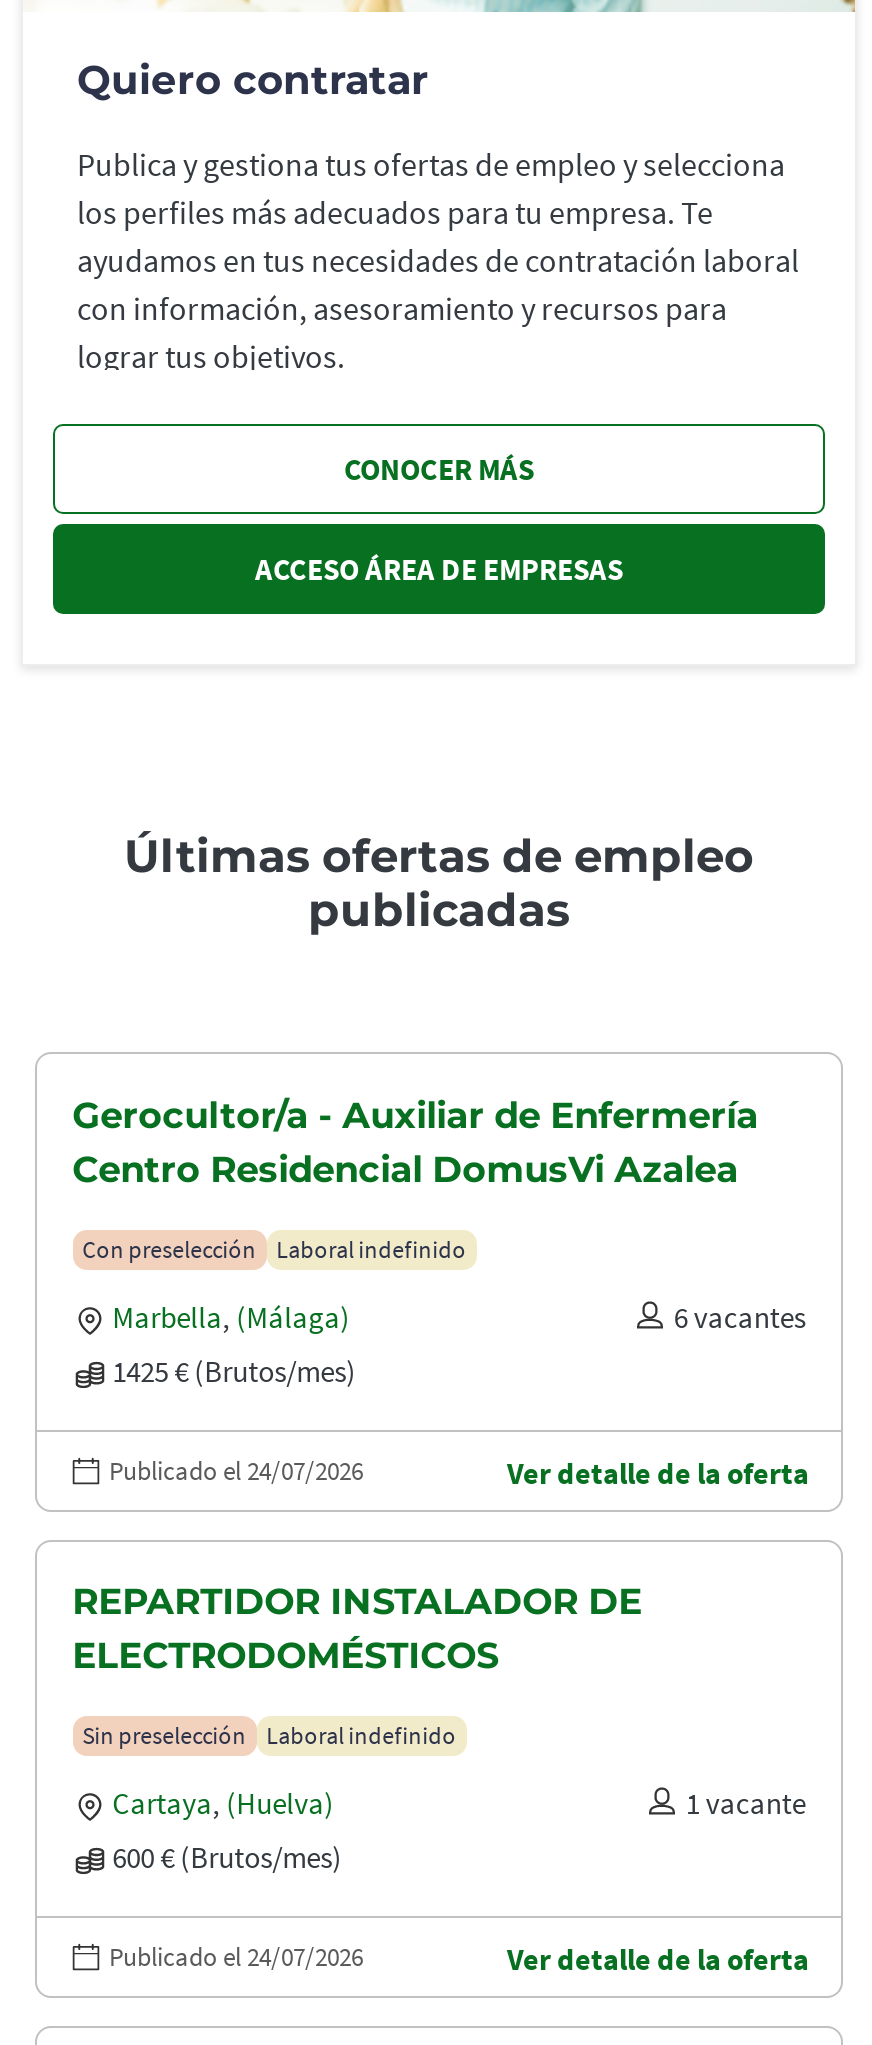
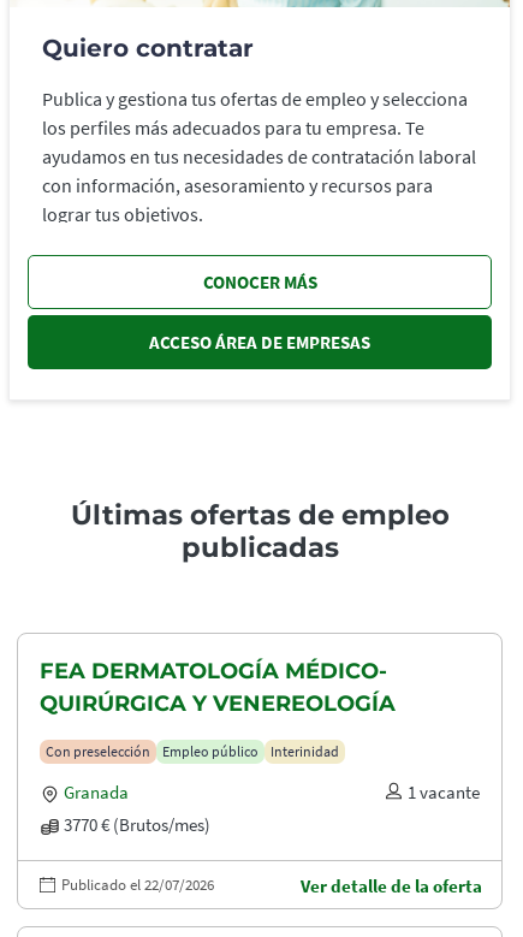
[72,1093,758,1191] Gerocultor/a - Auxiliar de Enfermería | Centro Residencial DomusVi Azalea -> [39,657,395,716] FEA DERMATOLOGÍA MÉDICO- | QUIRÚRGICA Y VENEREOLOGÍA
[72,1233,809,1822] Laboral indefinido | Marbella, (Málaga) | 6 vacantes | 1425 € (Brutos/mes) | Publicado el 24/07/2026 | Ver detalle de la oferta | REPARTIDOR INSTALADOR DE | ELECTRODOMÉSTICOS | Sin preselección | Laboral indefinido | Cartaya, (Huelva) -> [63,742,339,803] Empleo público | Interinidad | Granada
[112,1838,342,1876] 600 € (Brutos/mes) -> [63,813,210,835] 3770 € (Brutos/mes)
[109,1940,363,1974] Publicado el 24/07/2026 -> [61,874,214,894] Publicado el 22/07/2026

